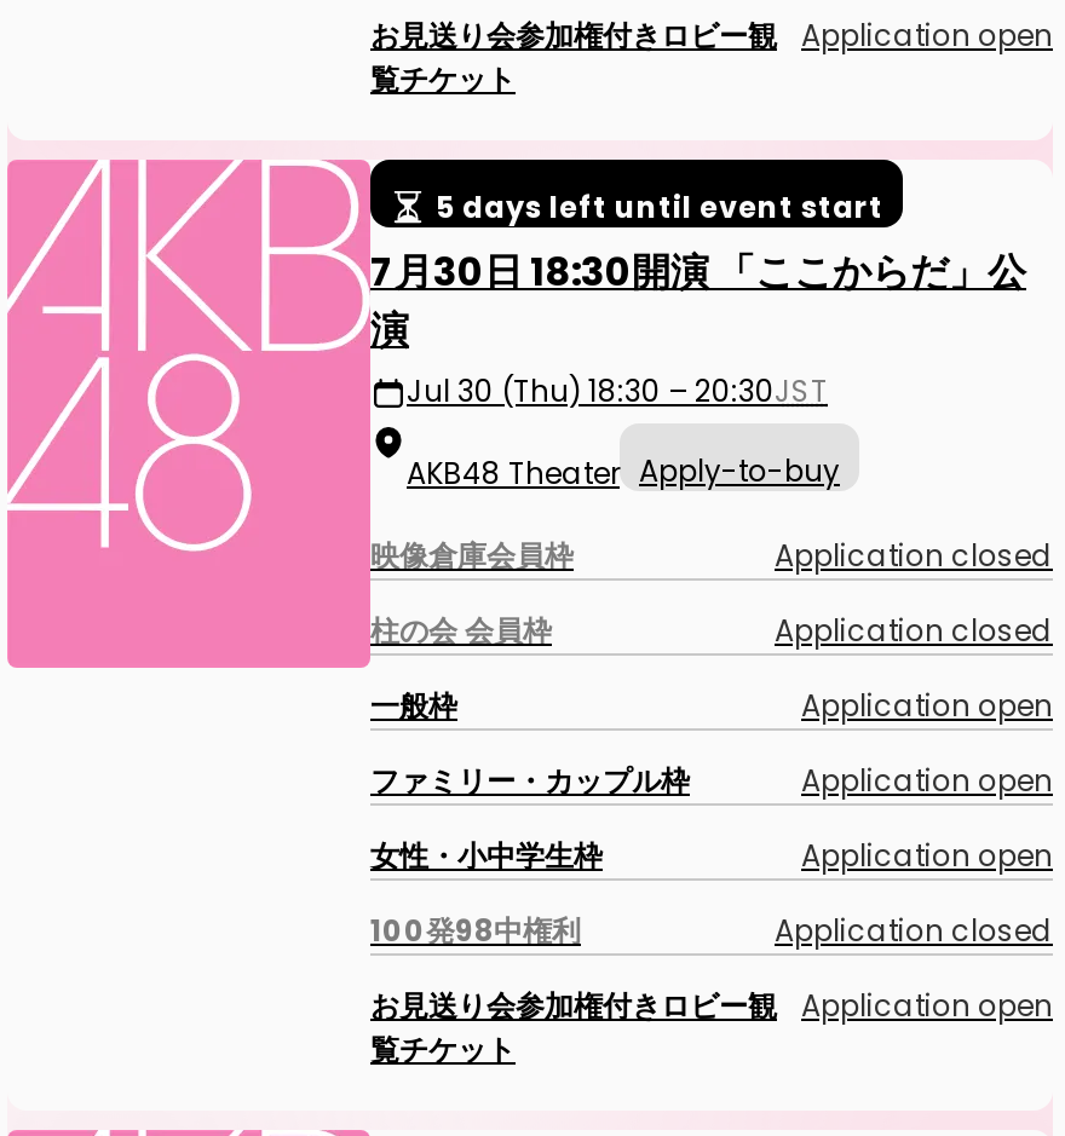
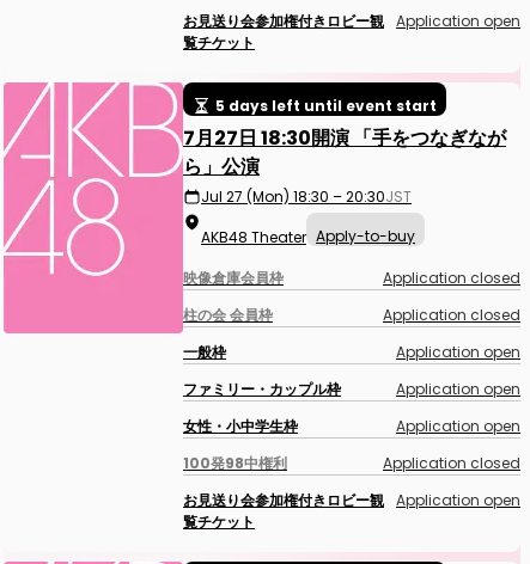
[370,245,1026,412] 7月30日 18:30開演 「ここからだ」公 | 演 | Jul 30 (Thu) 18:30 – 20:30JST -> [183,124,506,206] 7月27日 18:30開演 「手をつなぎなが | ら」公演 | Jul 27 (Mon) 18:30 – 20:30JST

